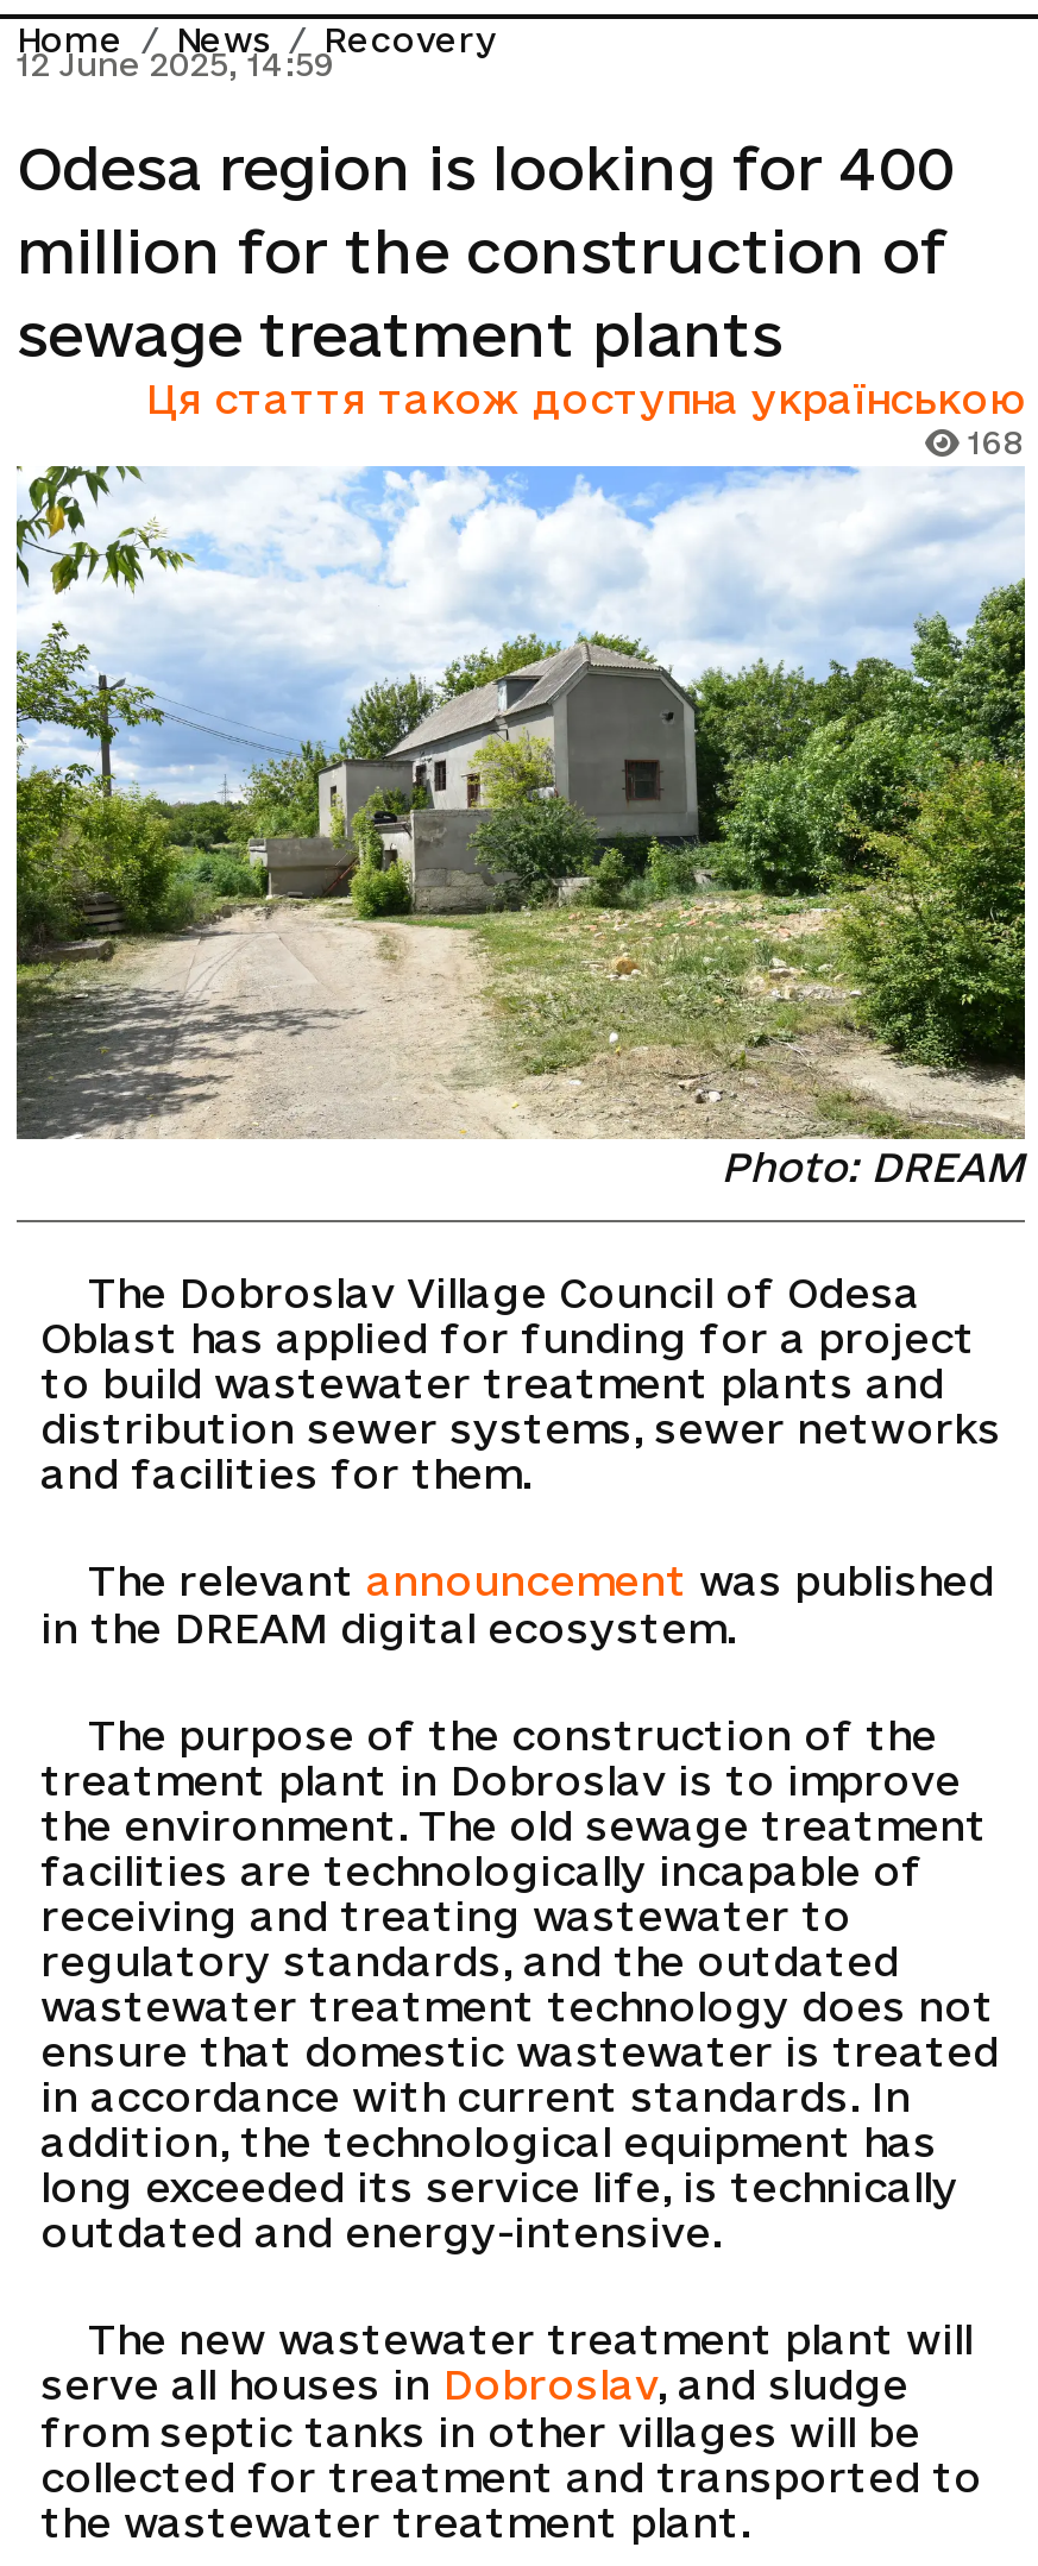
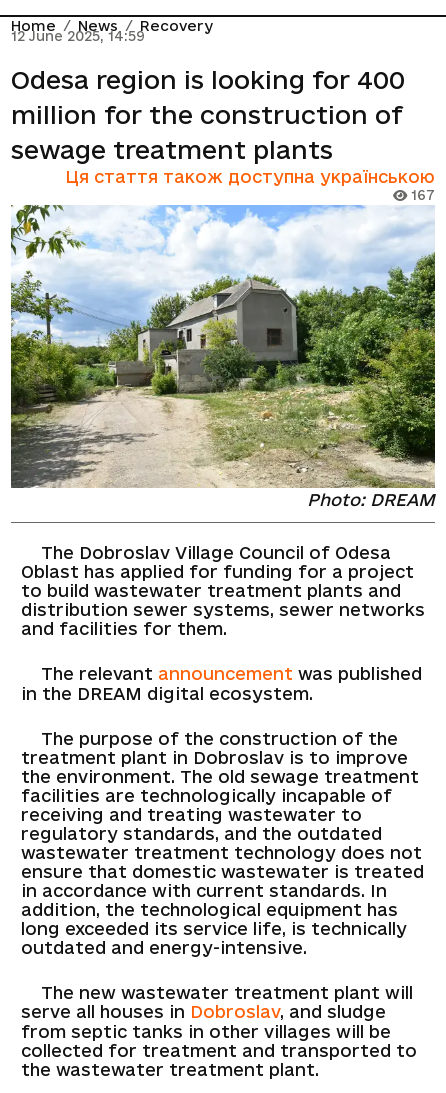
[958,423,1025,461] 168 -> [407,187,435,203] 167

